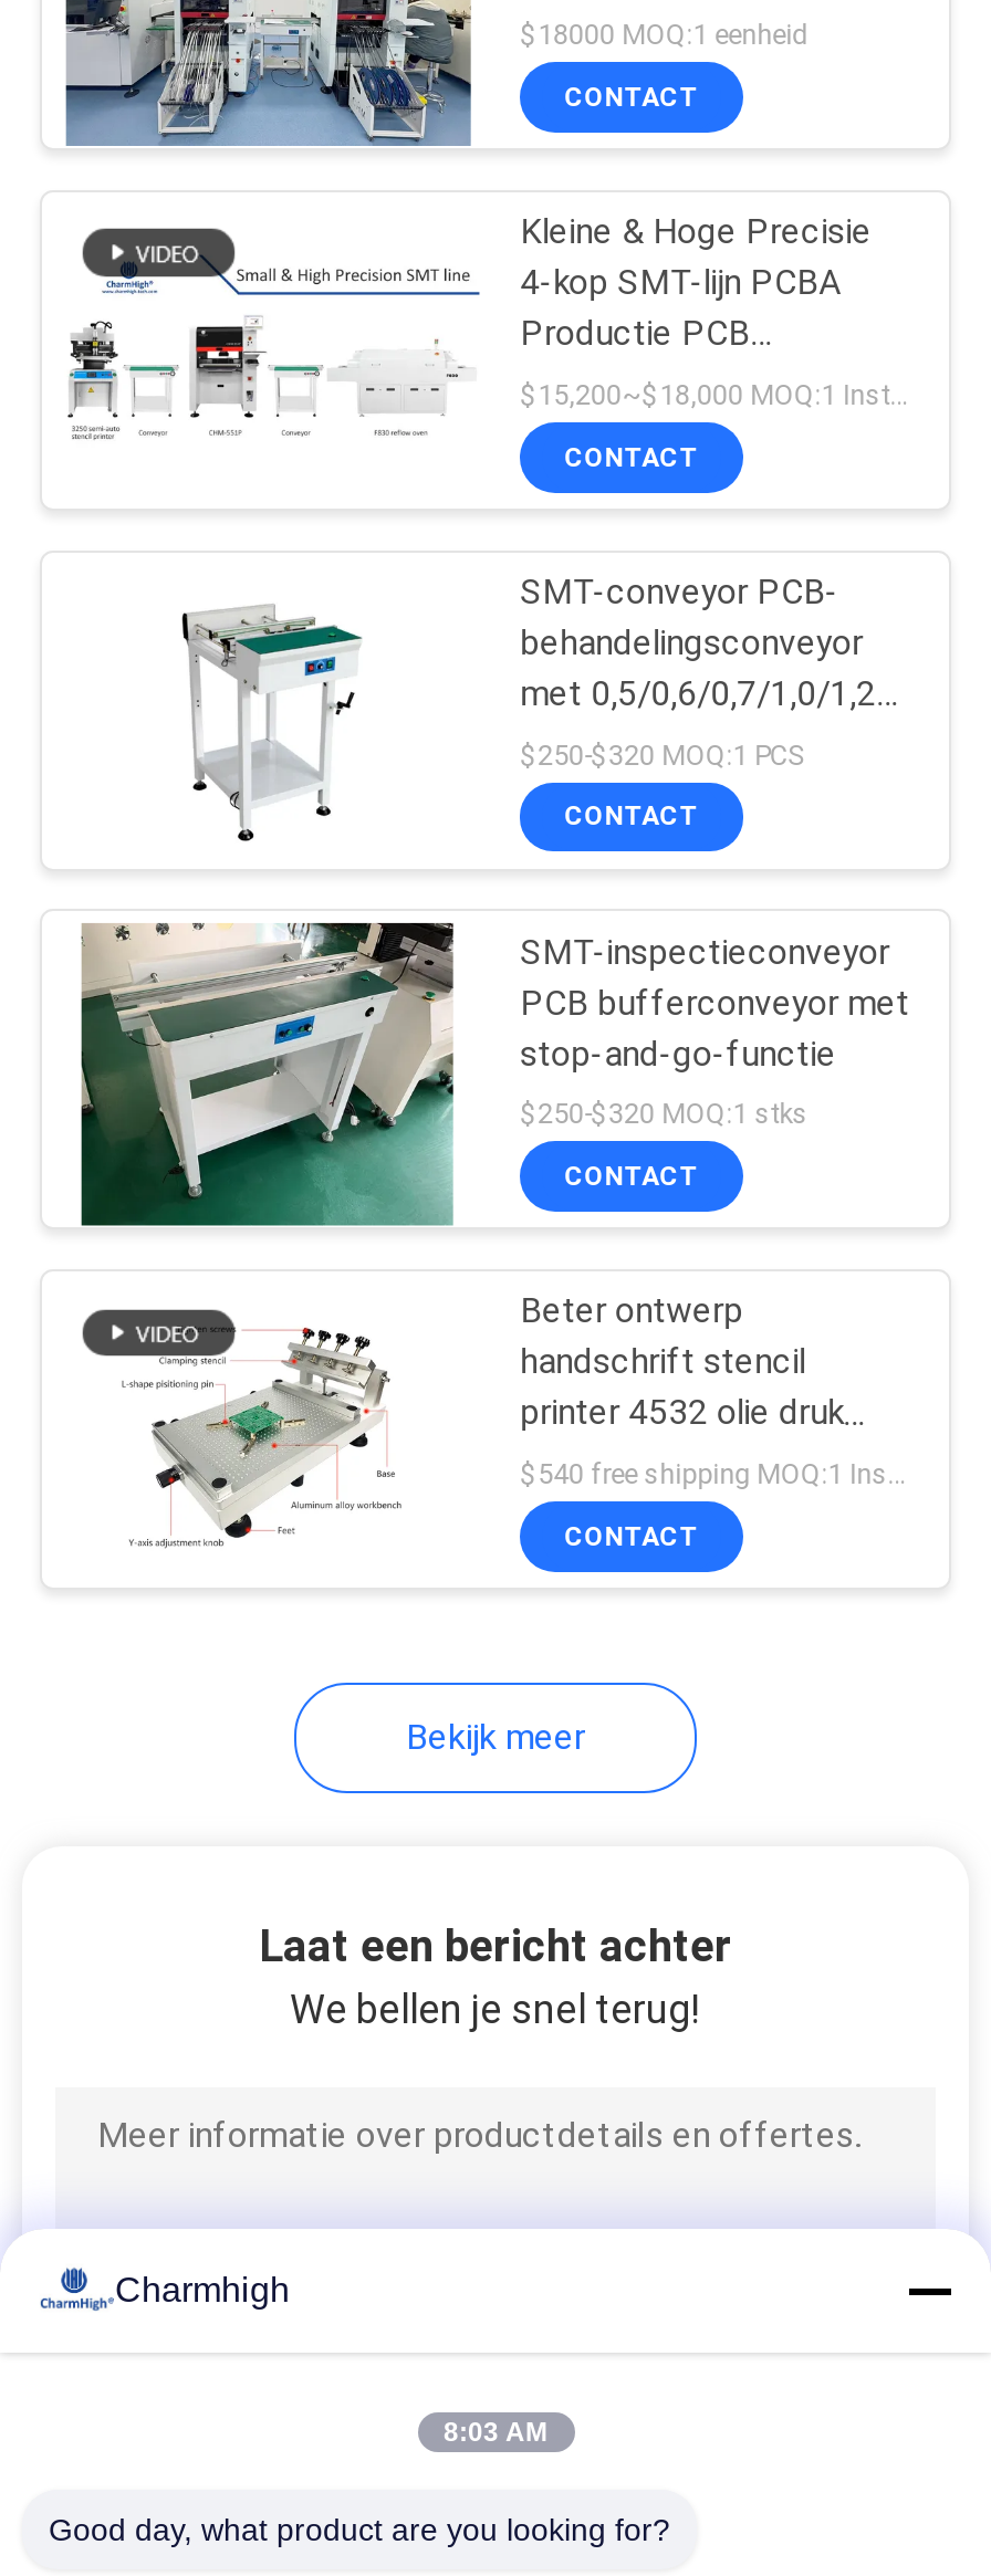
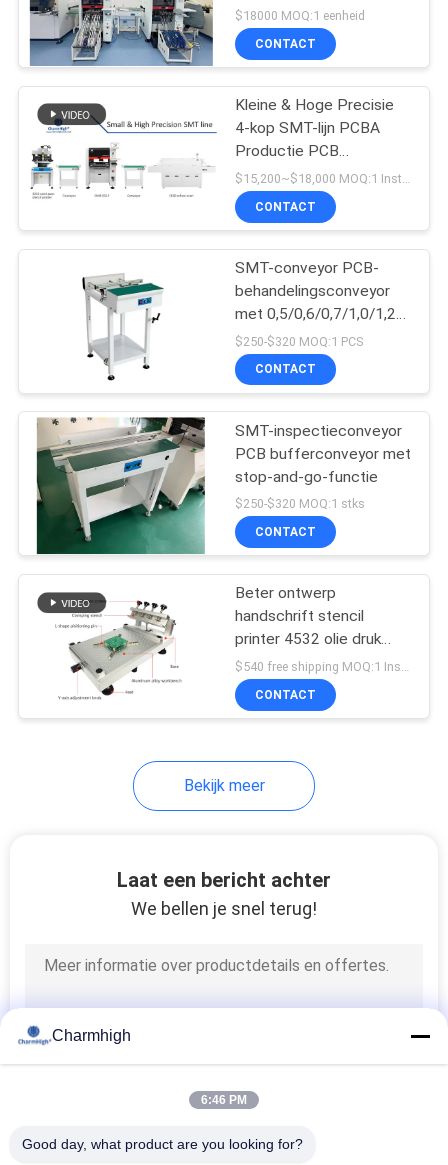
[444,2417,547,2448] 8:03 AM -> [201,1093,247,1107] 6:46 PM

